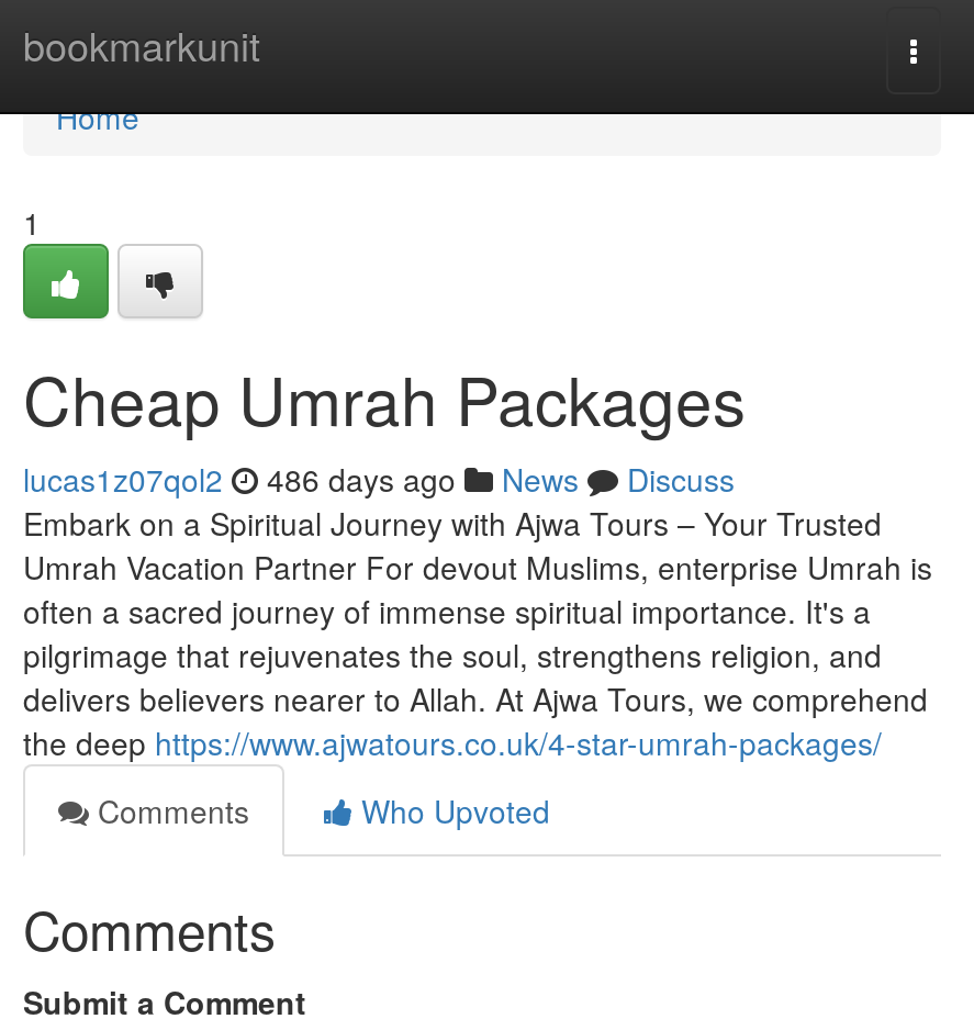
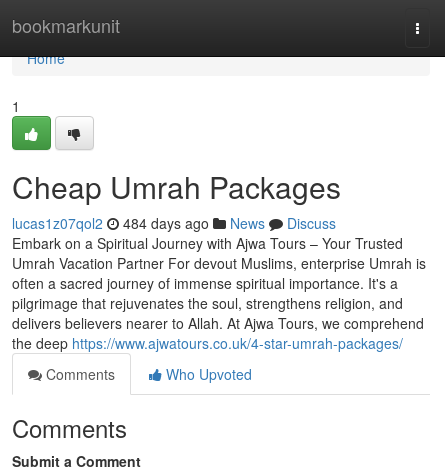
[23,457,735,501] lucas1z07qol2 486 days ago News Discuss -> [12,213,336,233] lucas1z07qol2 484 days ago News Discuss

